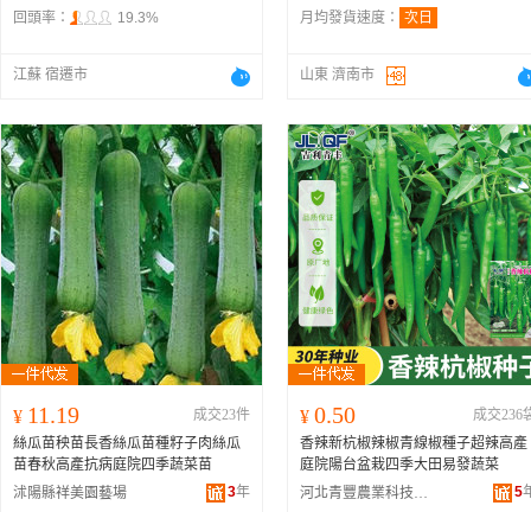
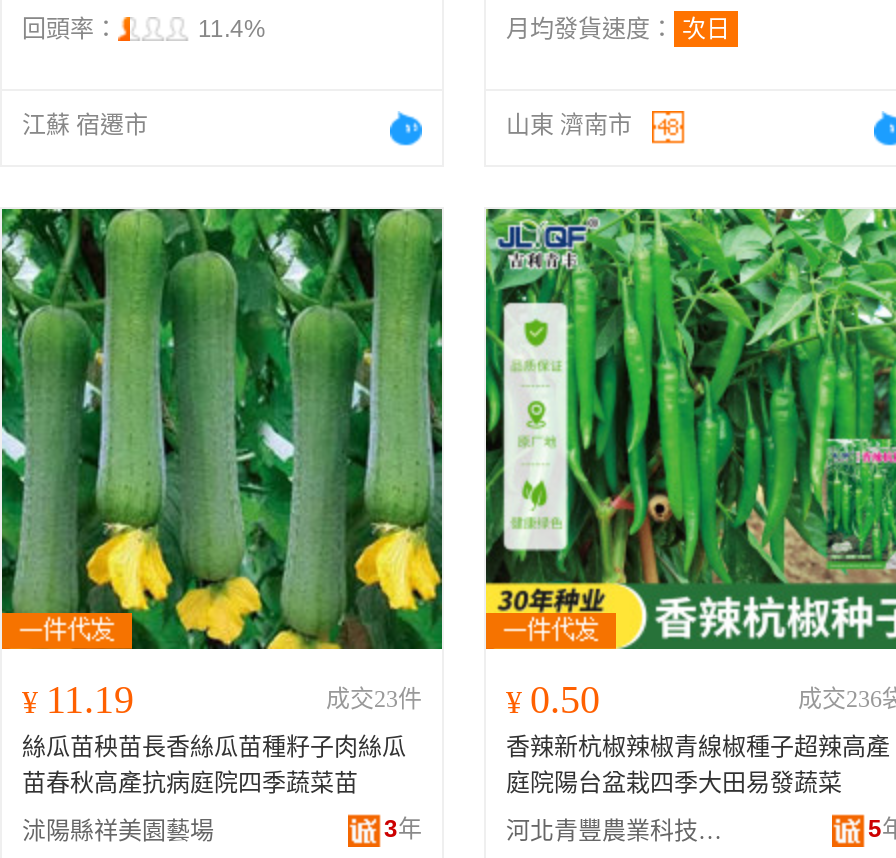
[117,9,159,26] 19.3% -> [198,15,266,43] 11.4%

